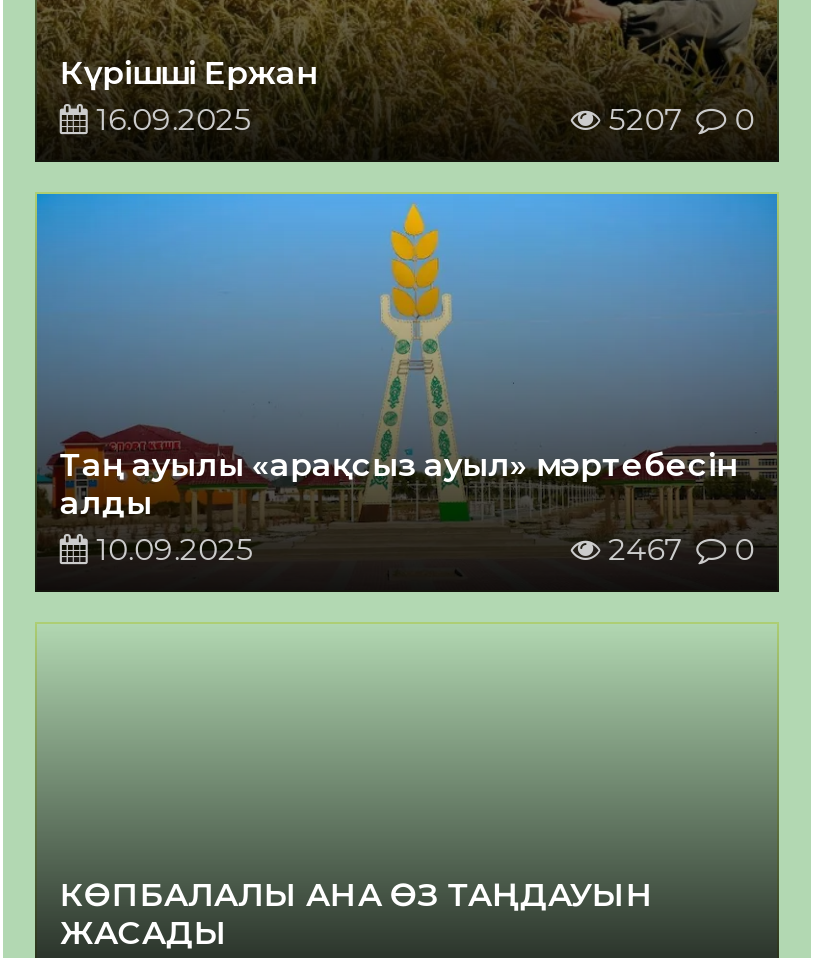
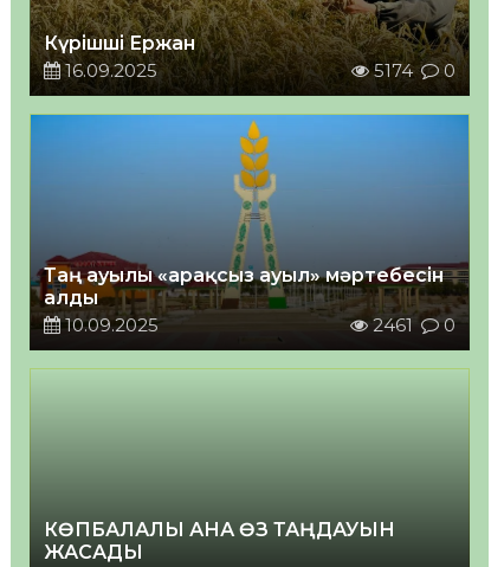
[600,101,754,139] 5207 0 -> [369,60,455,82] 5174 0
[600,531,754,569] 2467 0 -> [367,314,455,337] 2461 0

